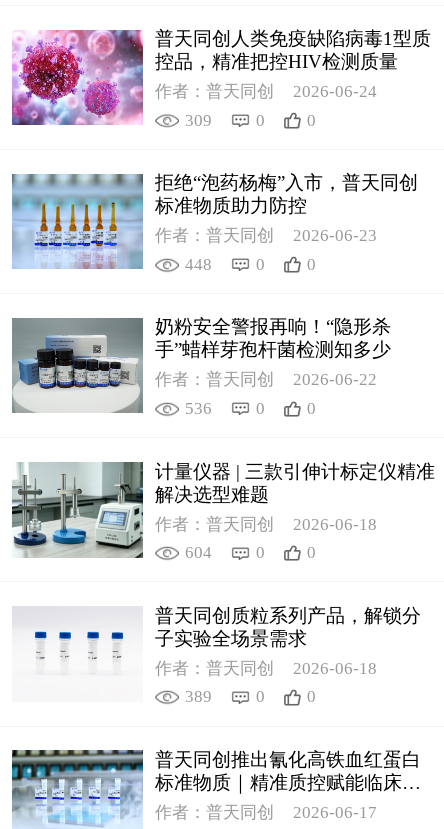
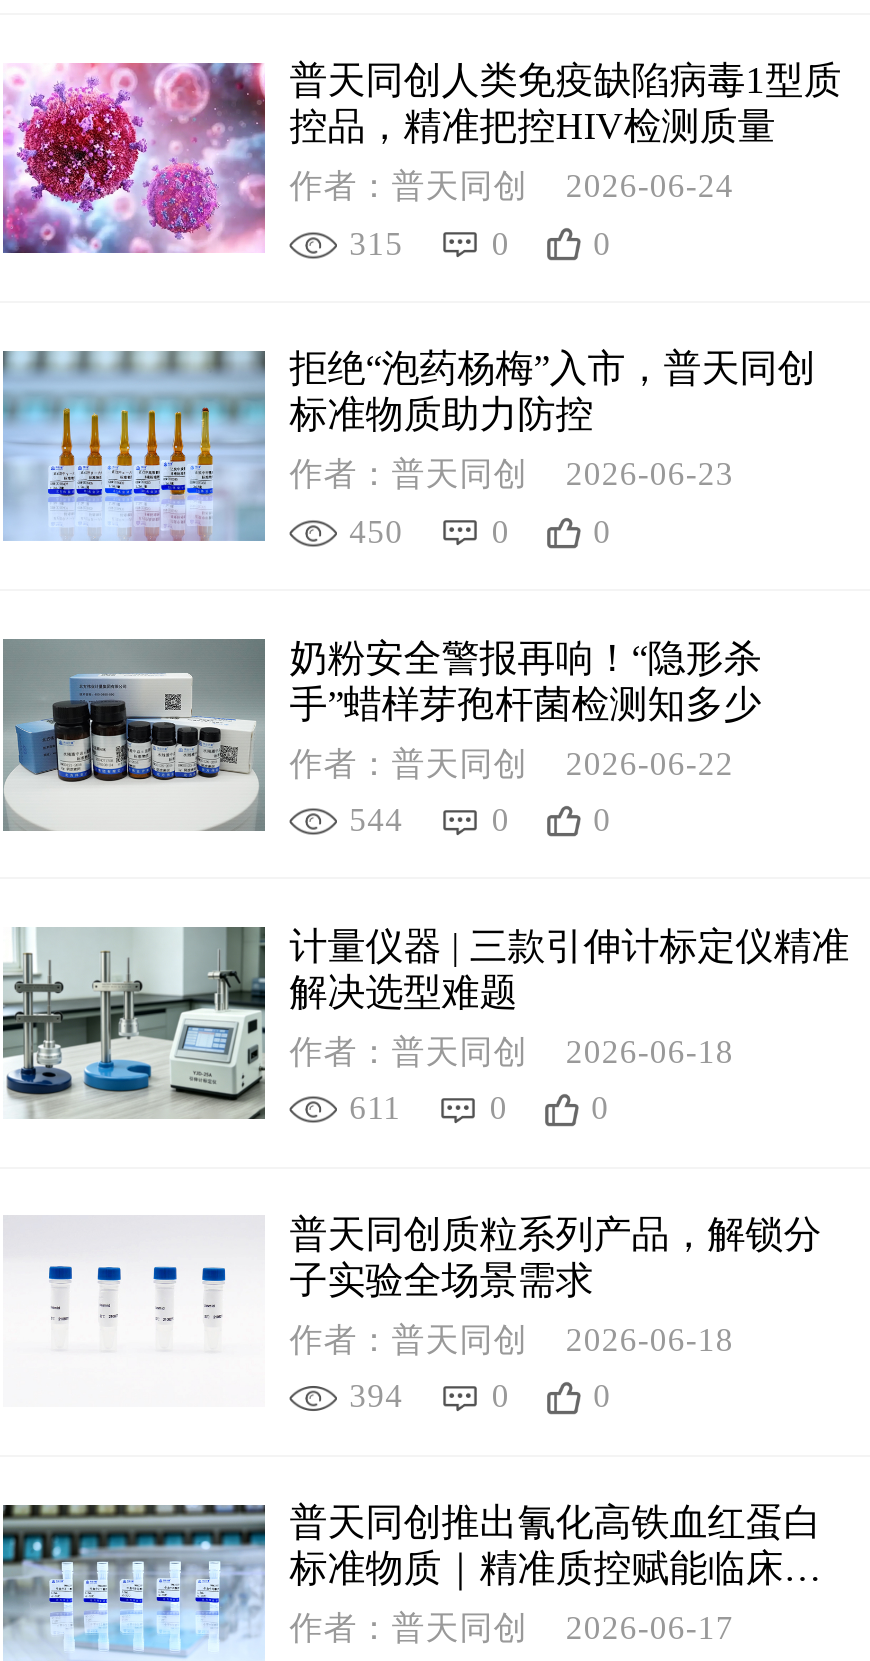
[185,110,212,129] 309 -> [349,224,403,262] 315
[185,255,212,274] 448 -> [349,512,403,550] 450
[185,399,212,418] 536 -> [349,801,403,839] 544
[185,543,212,562] 604 -> [349,1089,401,1127] 611
[185,687,212,706] 389 -> [349,1378,403,1416] 394

